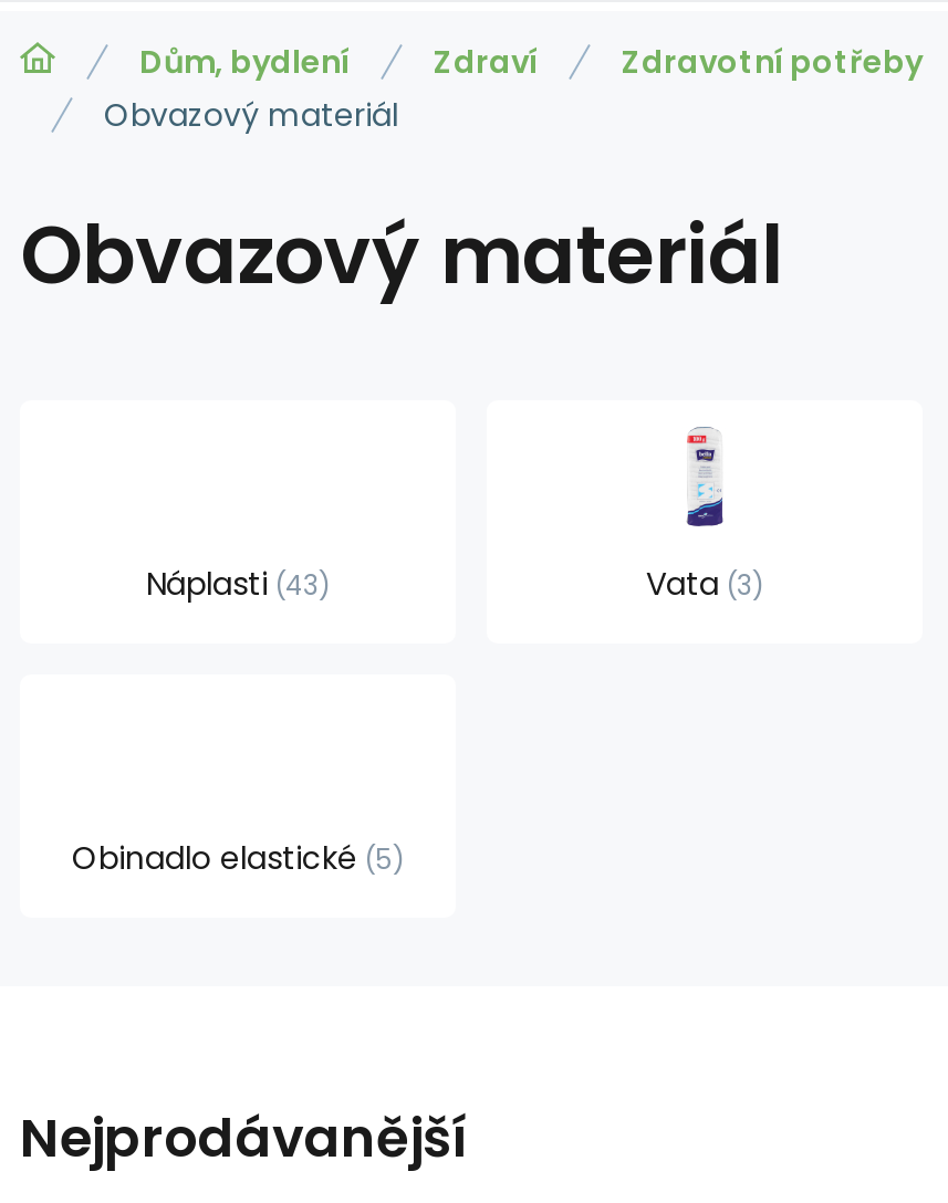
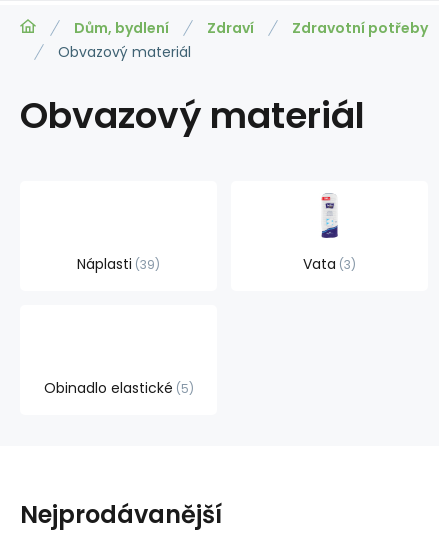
[146,562,319,606] Náplasti 43 -> [77,254,155,274] Náplasti 39

